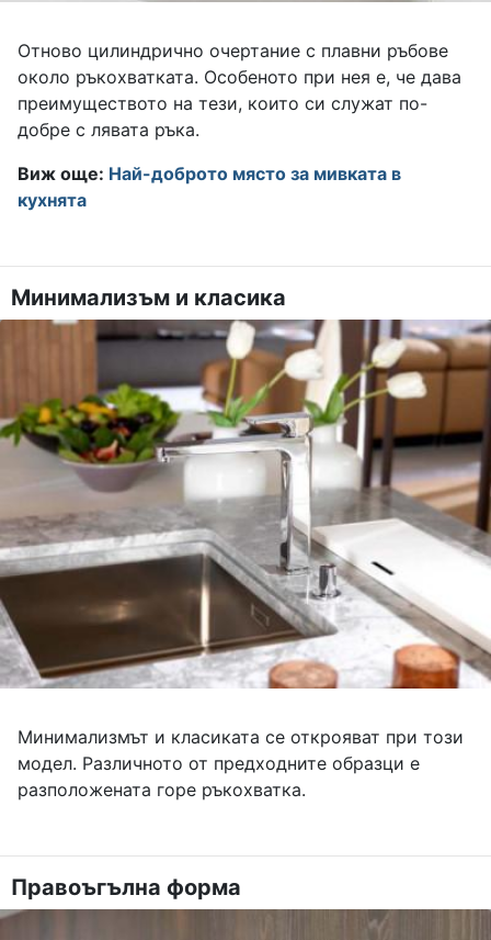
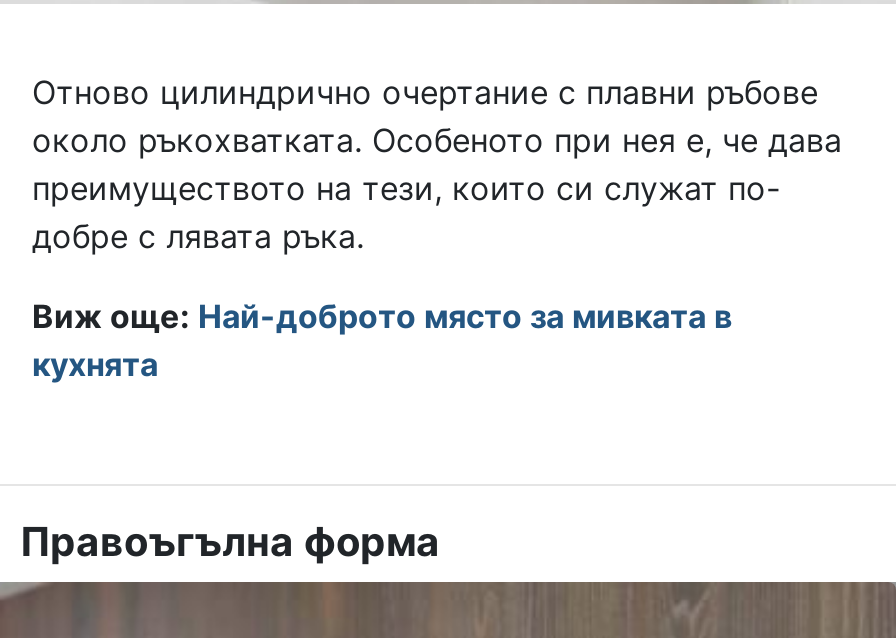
[11,284,286,311] Минимализъм и класика -> none
[3,320,488,801] [image] | Минимализмът и класиката се открояват при този | модел. Различното от предходните образци е | разположената горе ръкохватка. -> none

